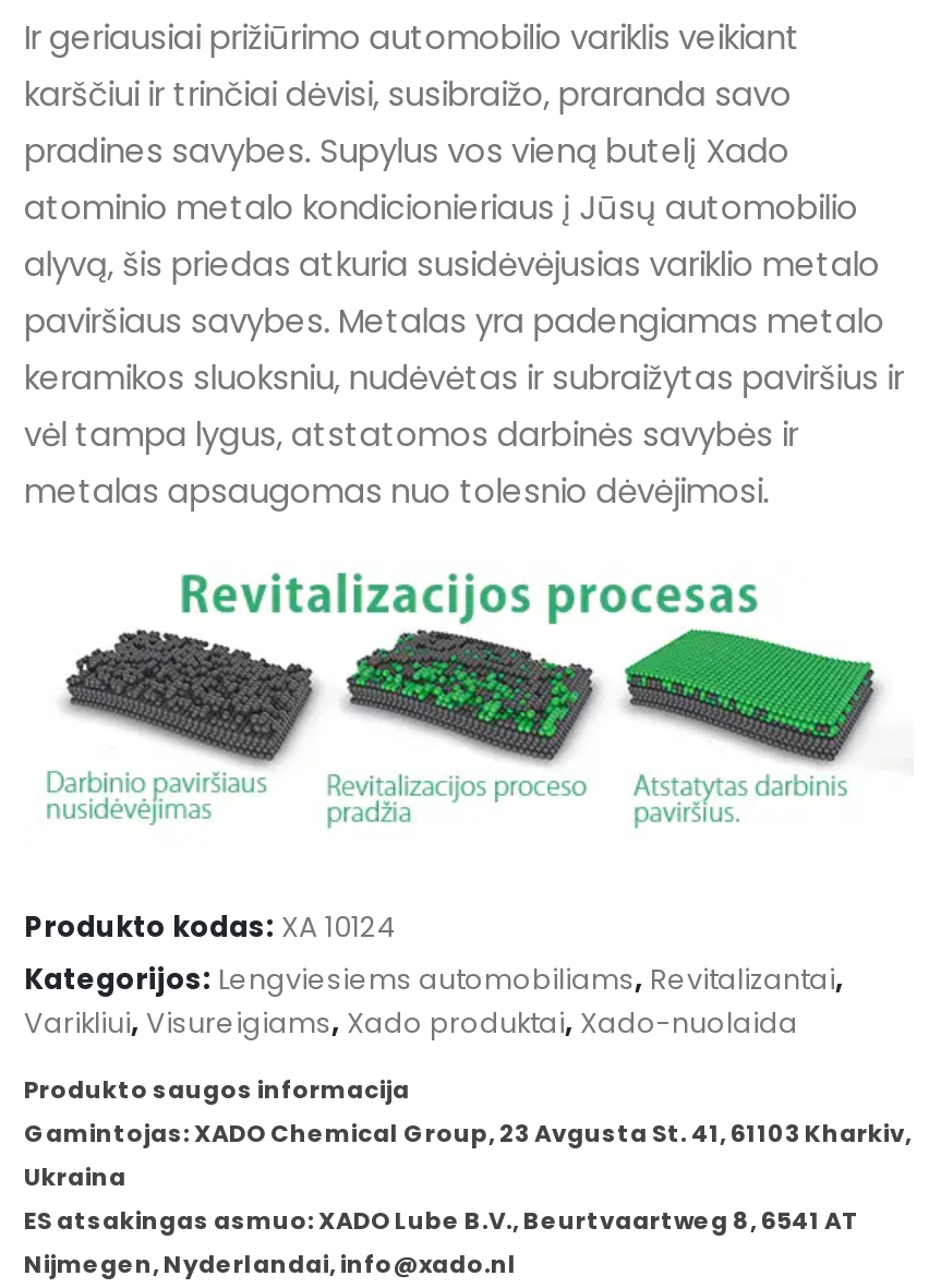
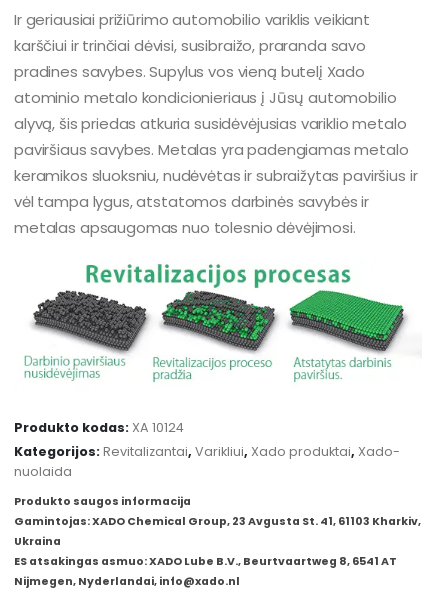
[24,960,844,1040] Kategorijos: Lengviesiems automobiliams, Revitalizantai, | Varikliui, Visureigiams, Xado produktai, Xado-nuolaida -> [14,442,400,479] Kategorijos: Revitalizantai, Varikliui, Xado produktai, Xado- | nuolaida

